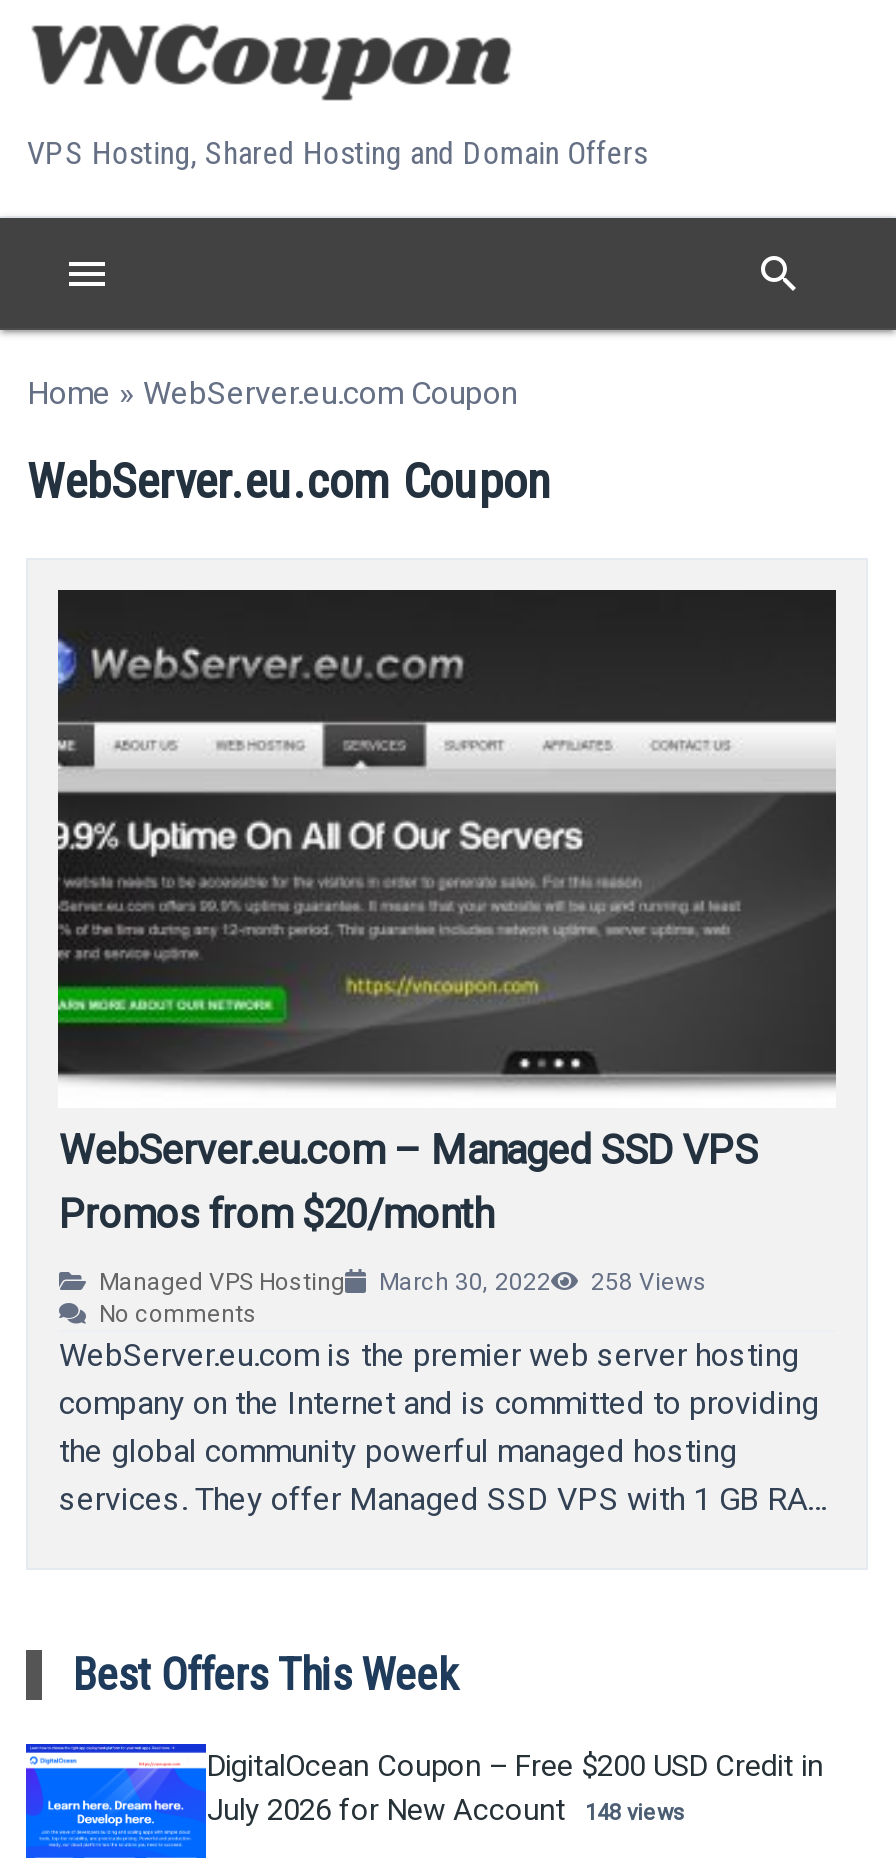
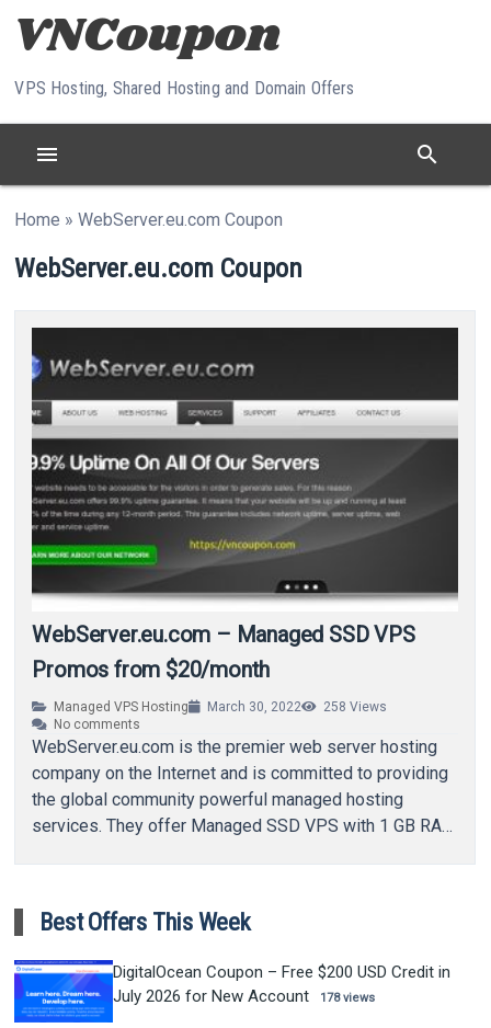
[207,1792,685,1828] July 2026 for New Account 148 views -> [113,986,375,1006] July 2026 for New Account 178 views

